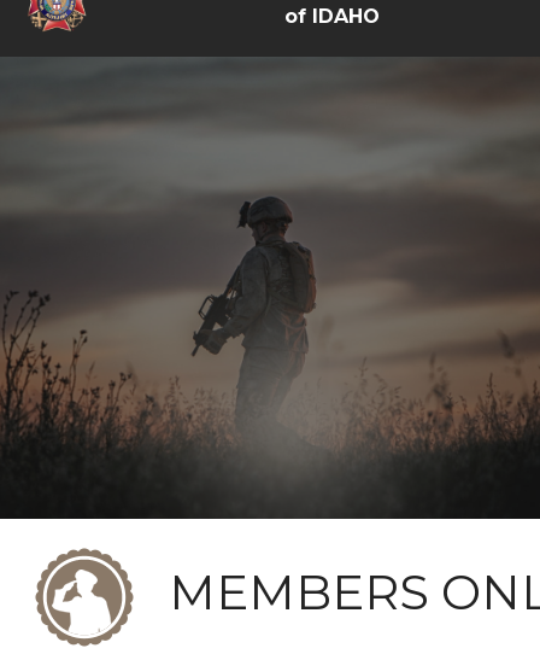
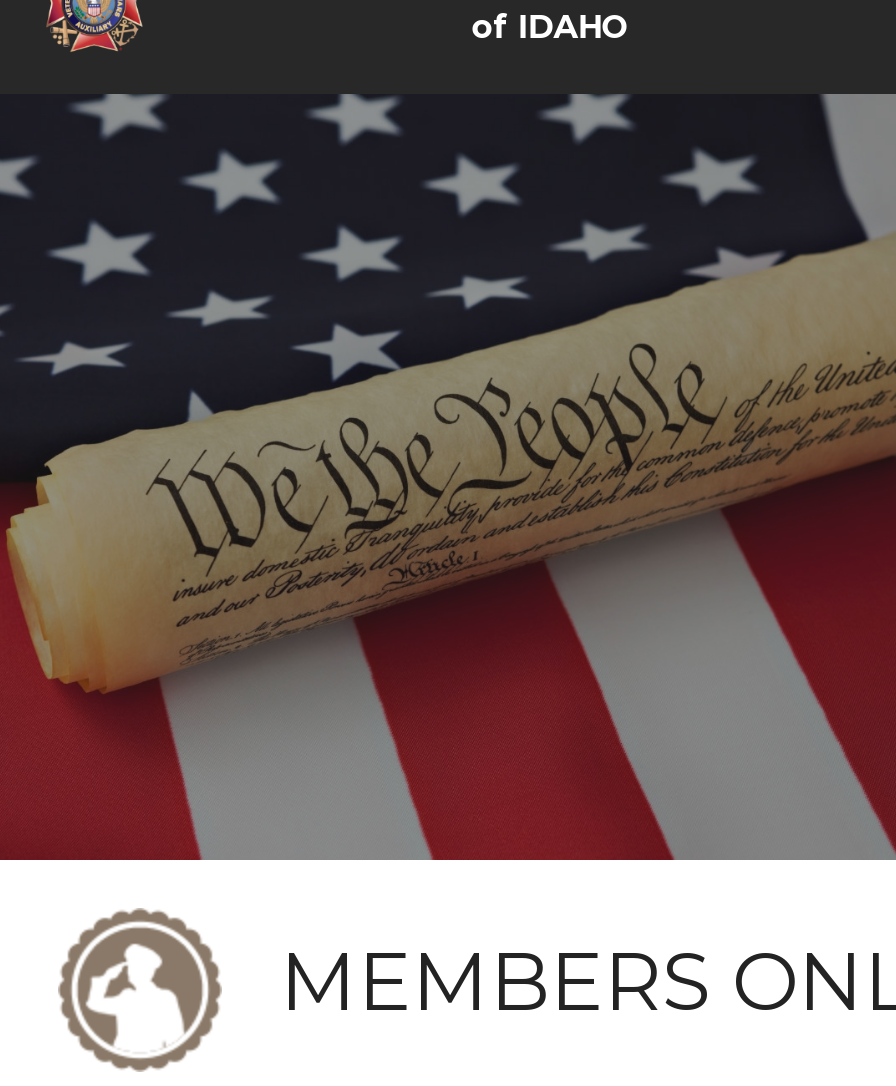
[4,57,536,520] [image] -> [6,94,890,862] [image]

